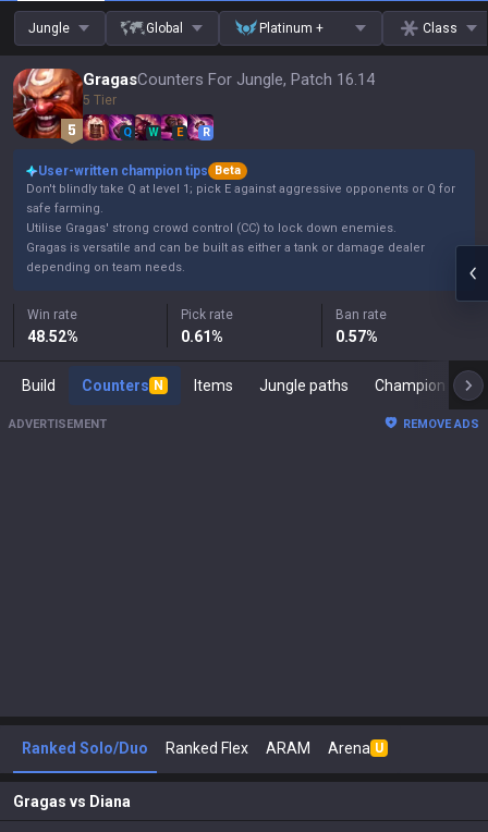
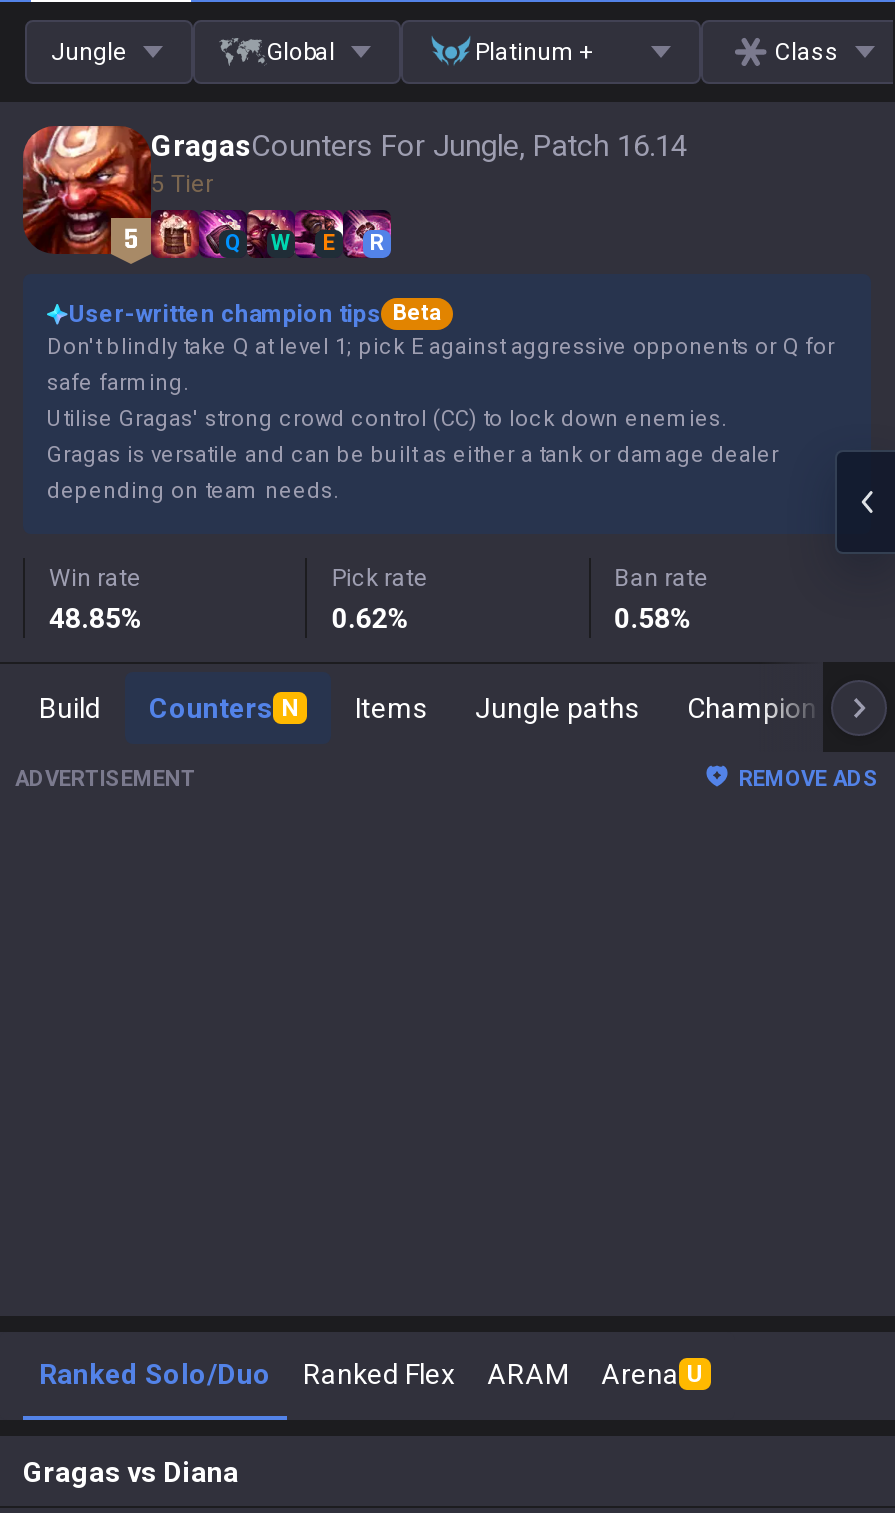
[27,328,78,345] 48.52% -> [49,602,143,634] 48.85%
[181,328,224,345] 0.61% -> [332,602,410,634] 0.62%
[335,328,378,345] 0.57% -> [614,602,692,634] 0.58%

